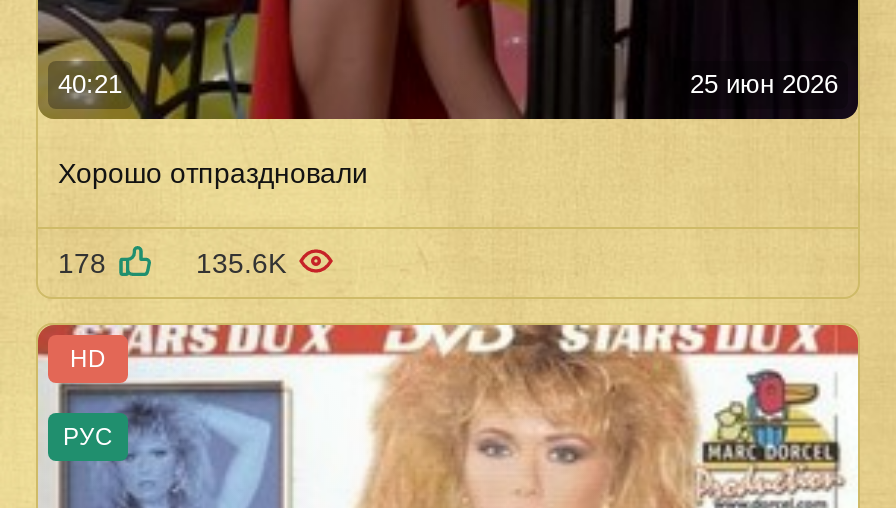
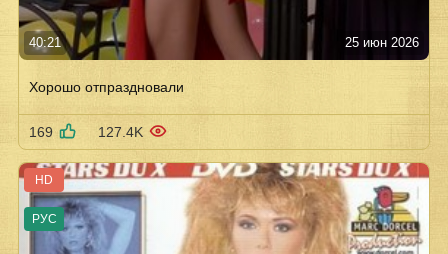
[58,247,286,279] 178 | 135.6K -> [29,123,143,139] 169 | 127.4K

